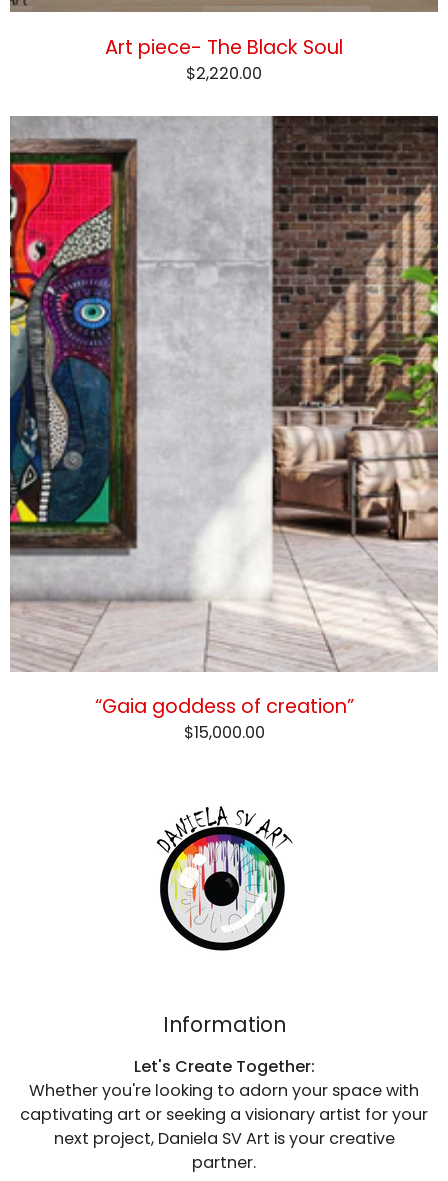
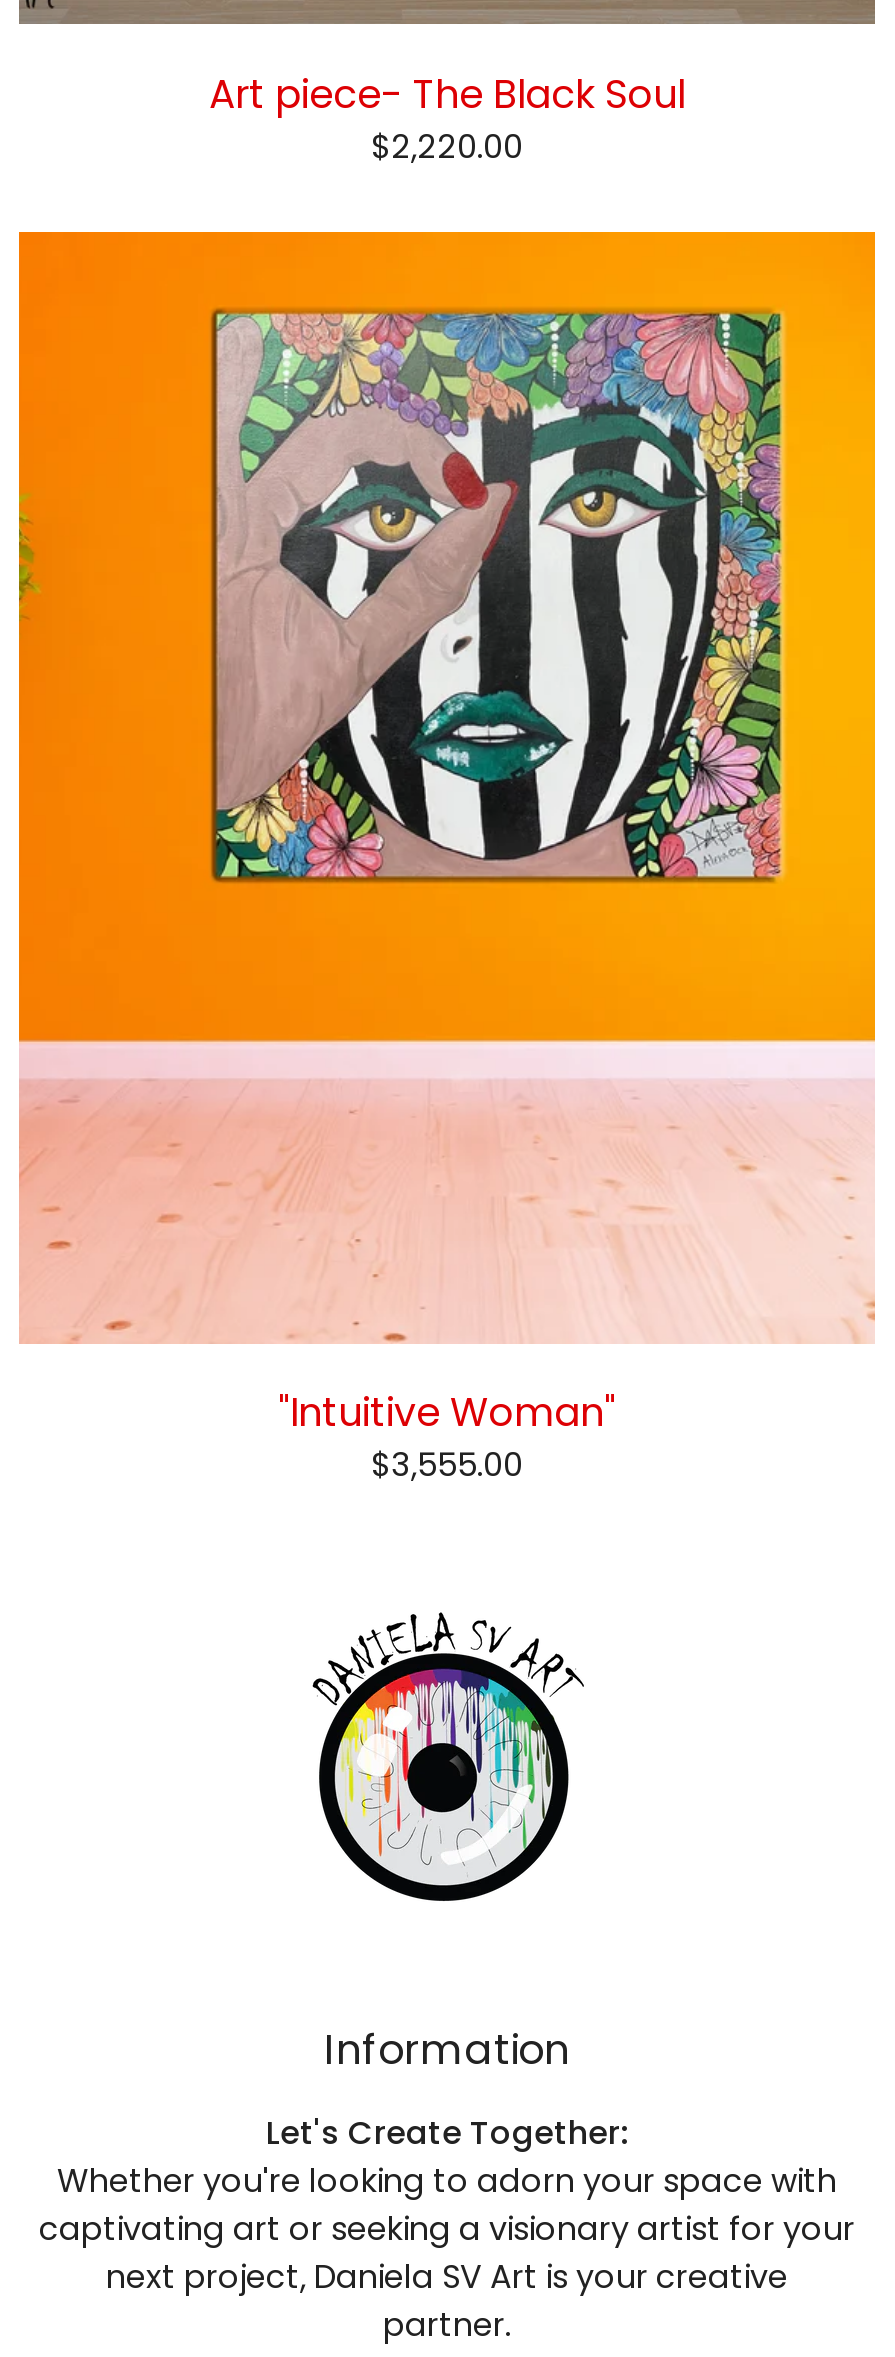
[9,115,439,744] [image] | “Gaia goddess of creation” | $15,000.00 -> [17,230,877,1488] [image] | "Intuitive Woman" | $3,555.00

